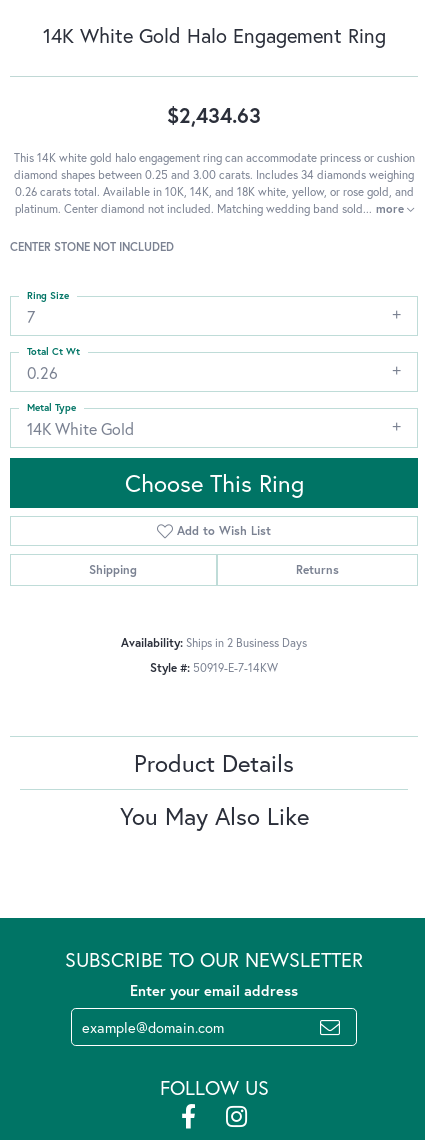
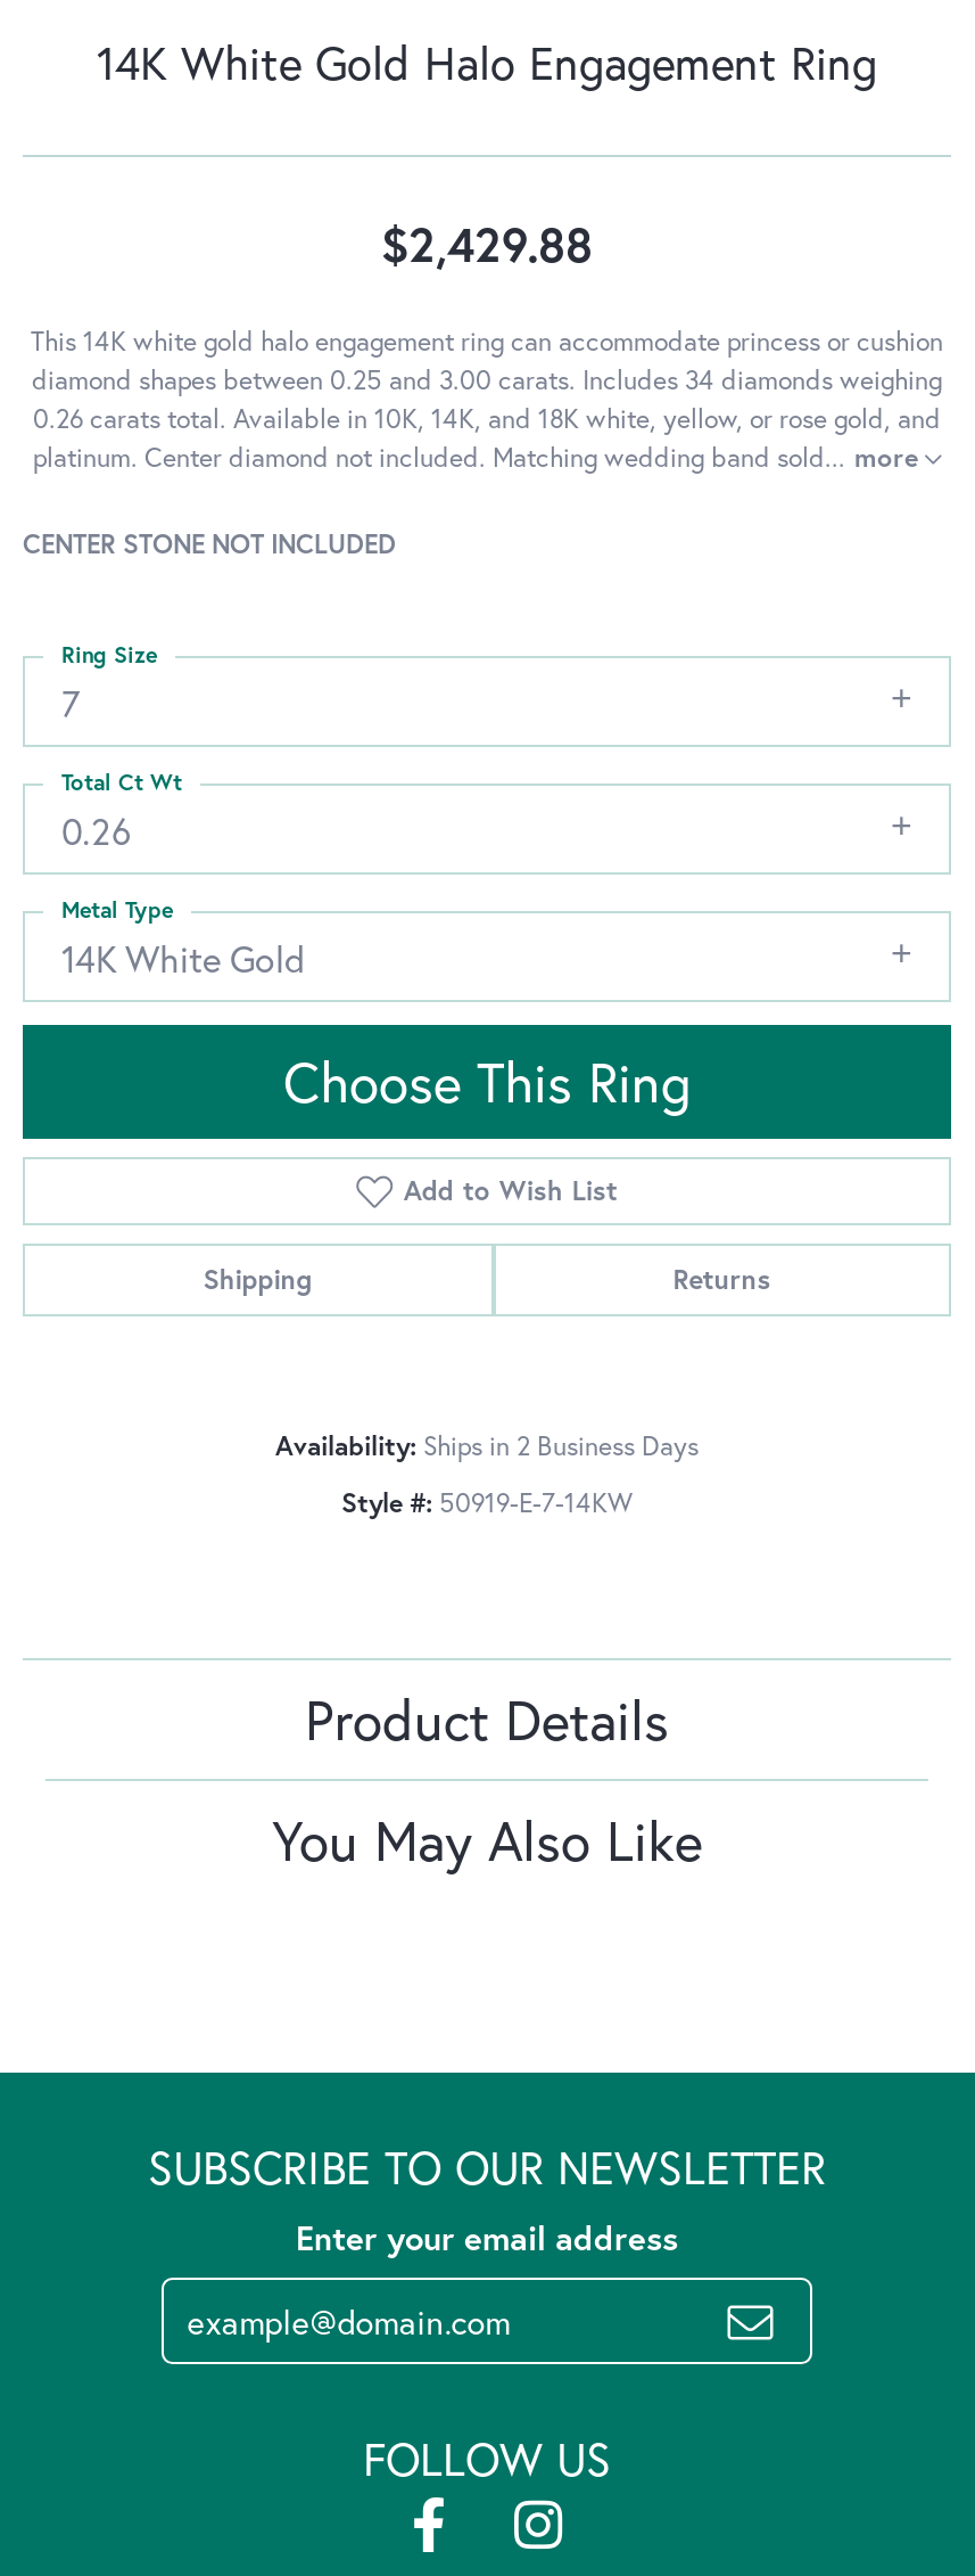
[167,101,261,129] $2,434.63 -> [381,212,593,276] $2,429.88

